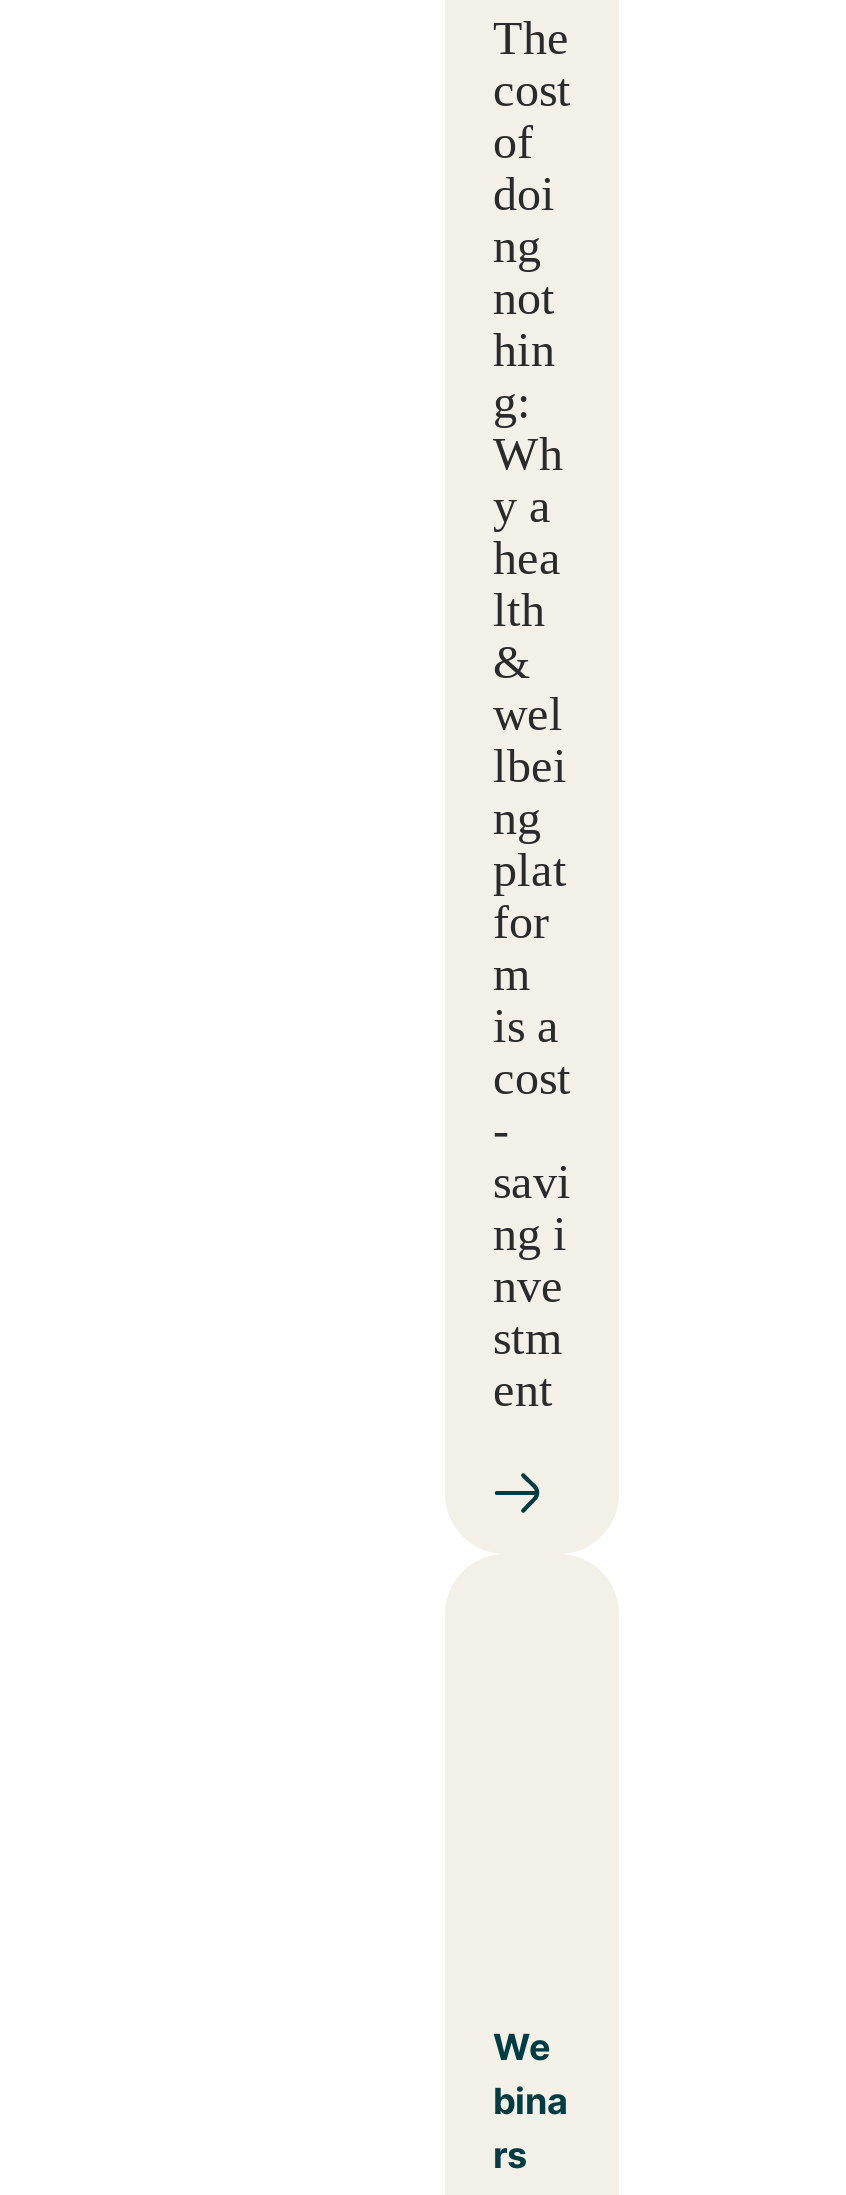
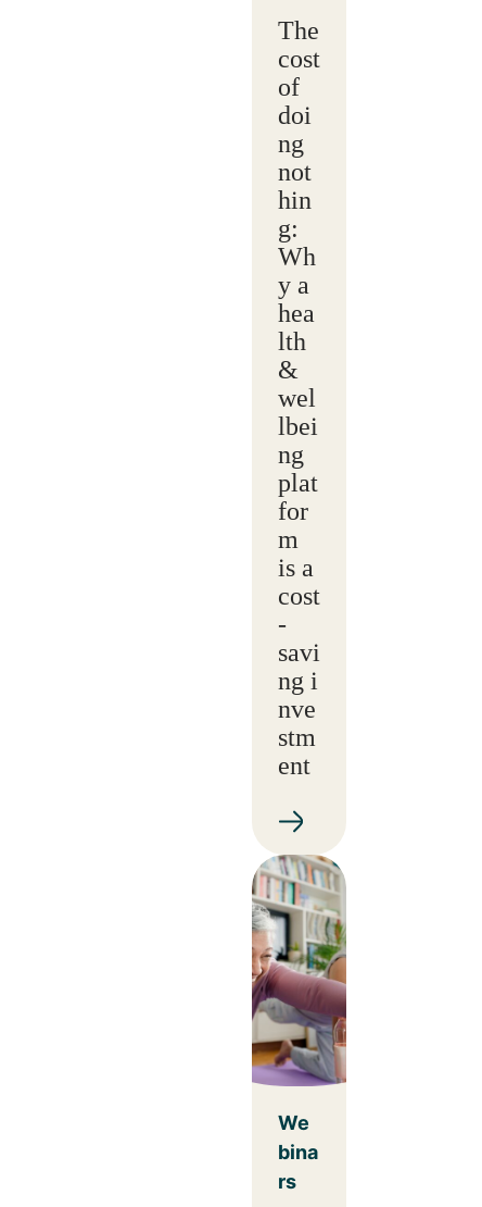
none -> [251,854,347,1087] [image]

